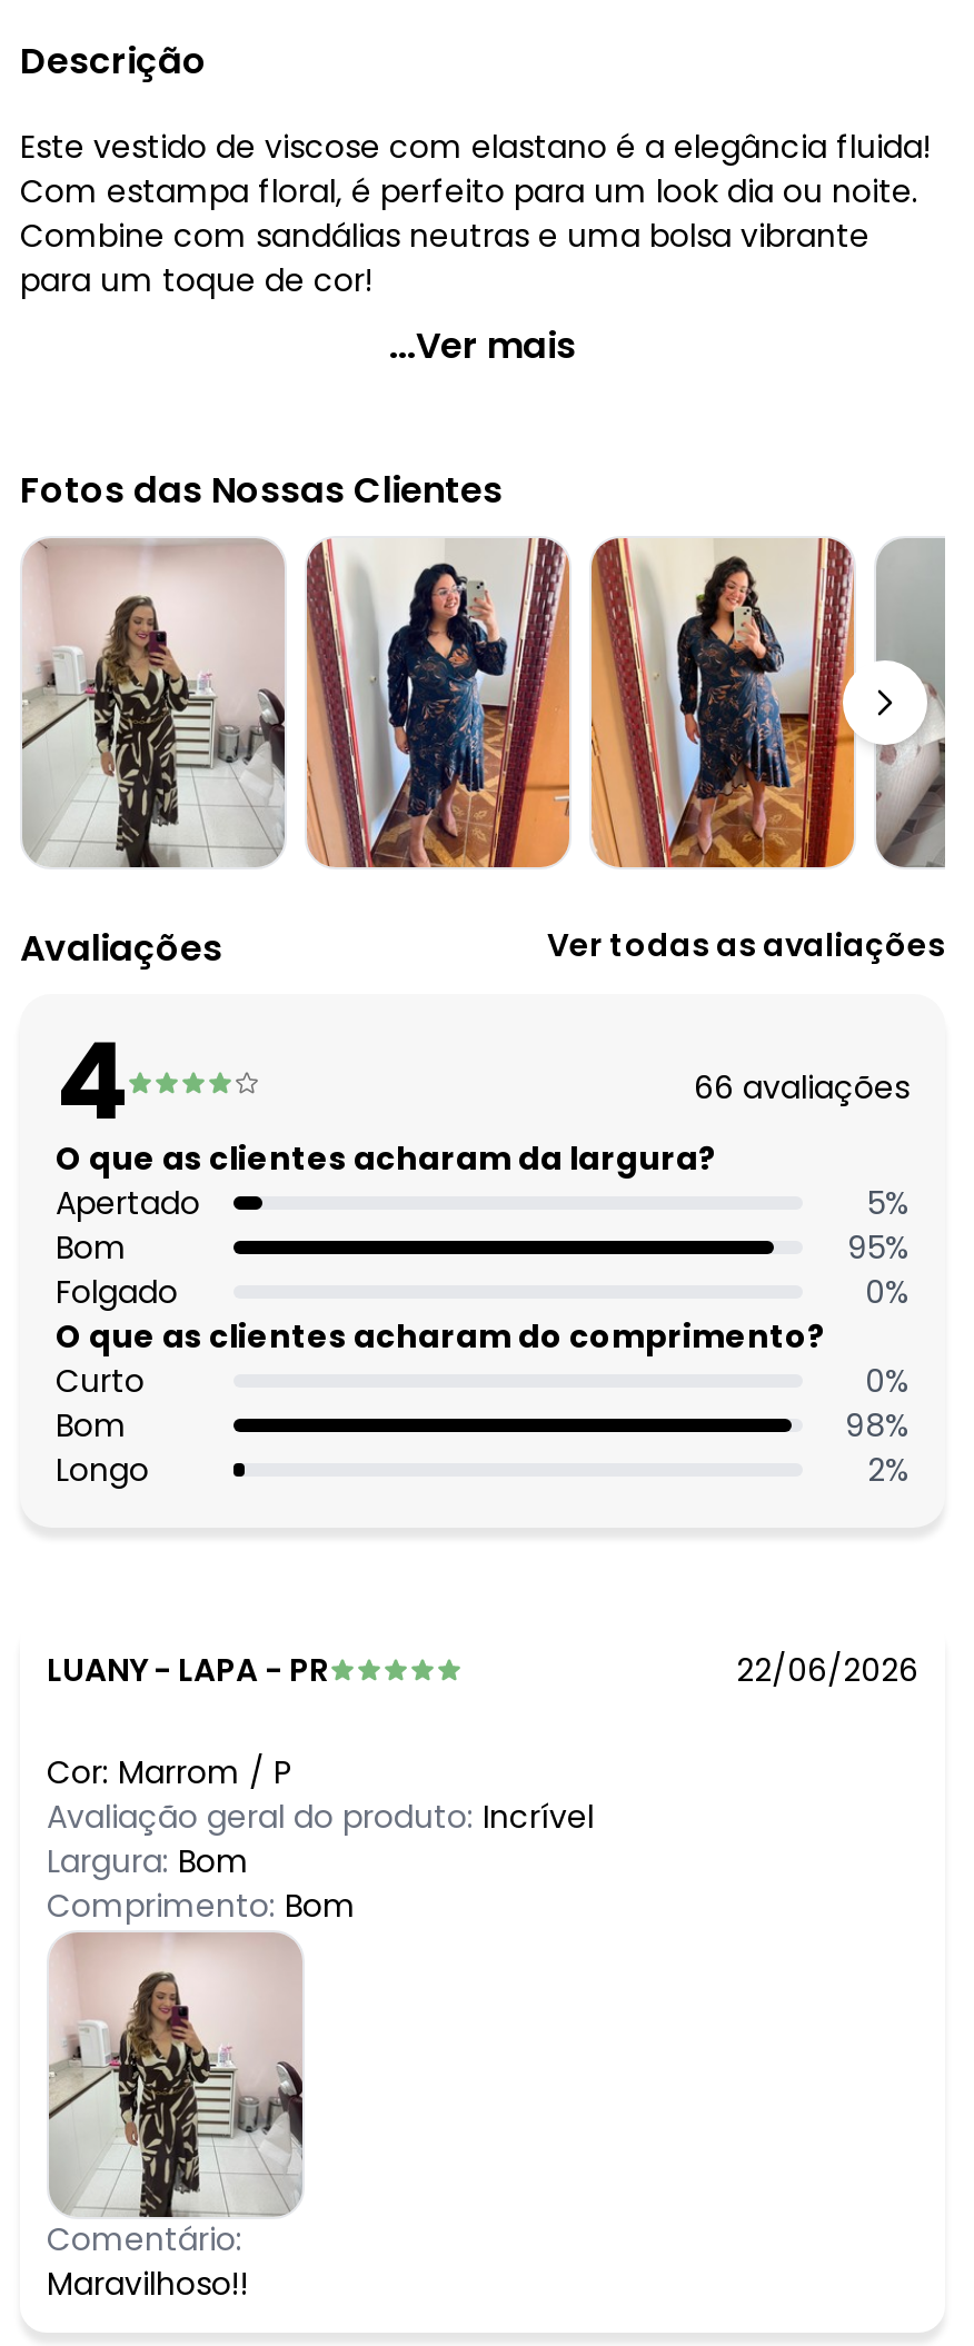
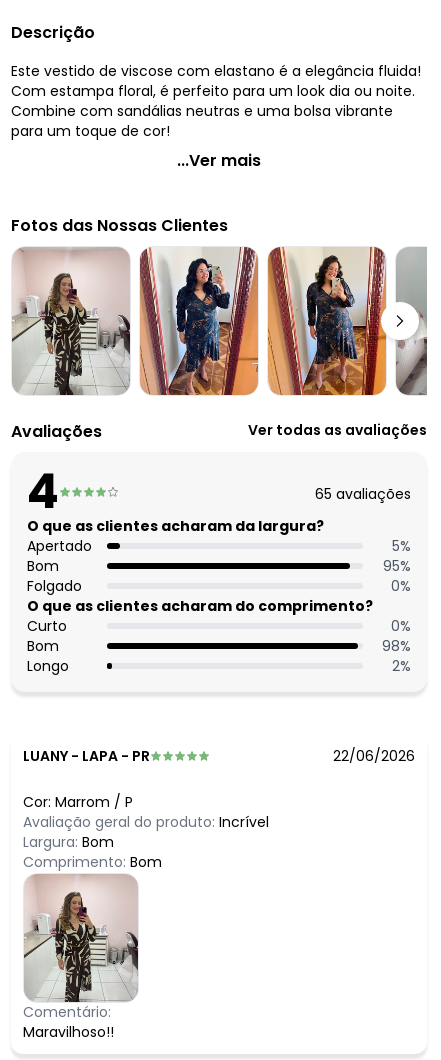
[694,1065,910,1110] 66 avaliações -> [315,484,411,504] 65 avaliações

